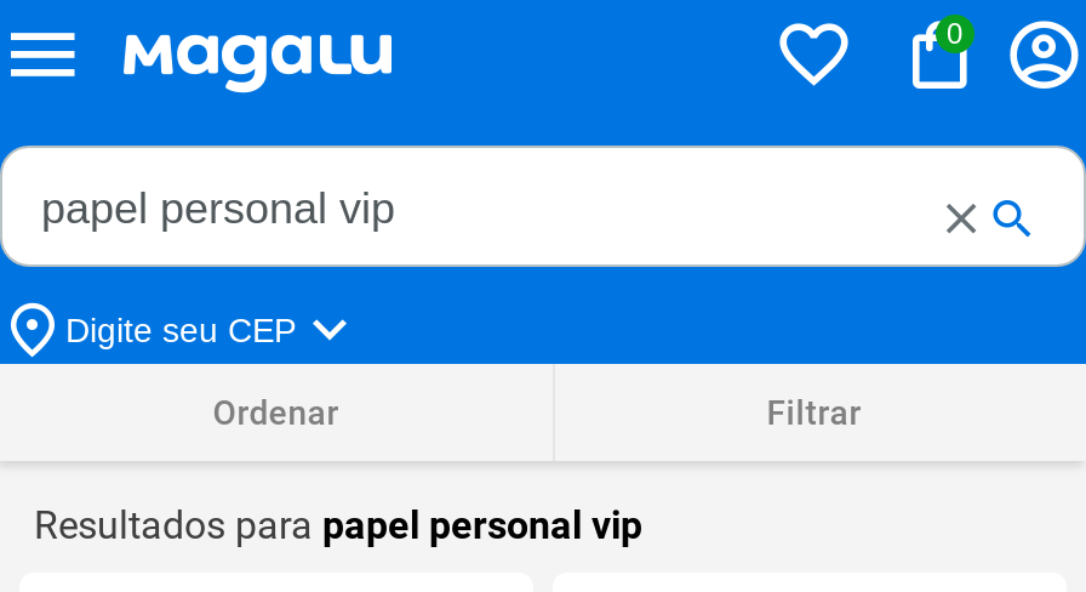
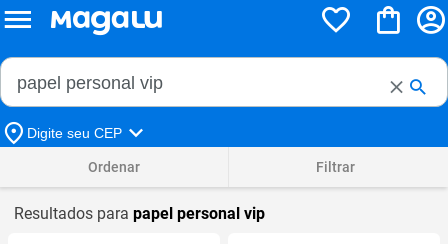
[947,17,964,51] 0 -> none

